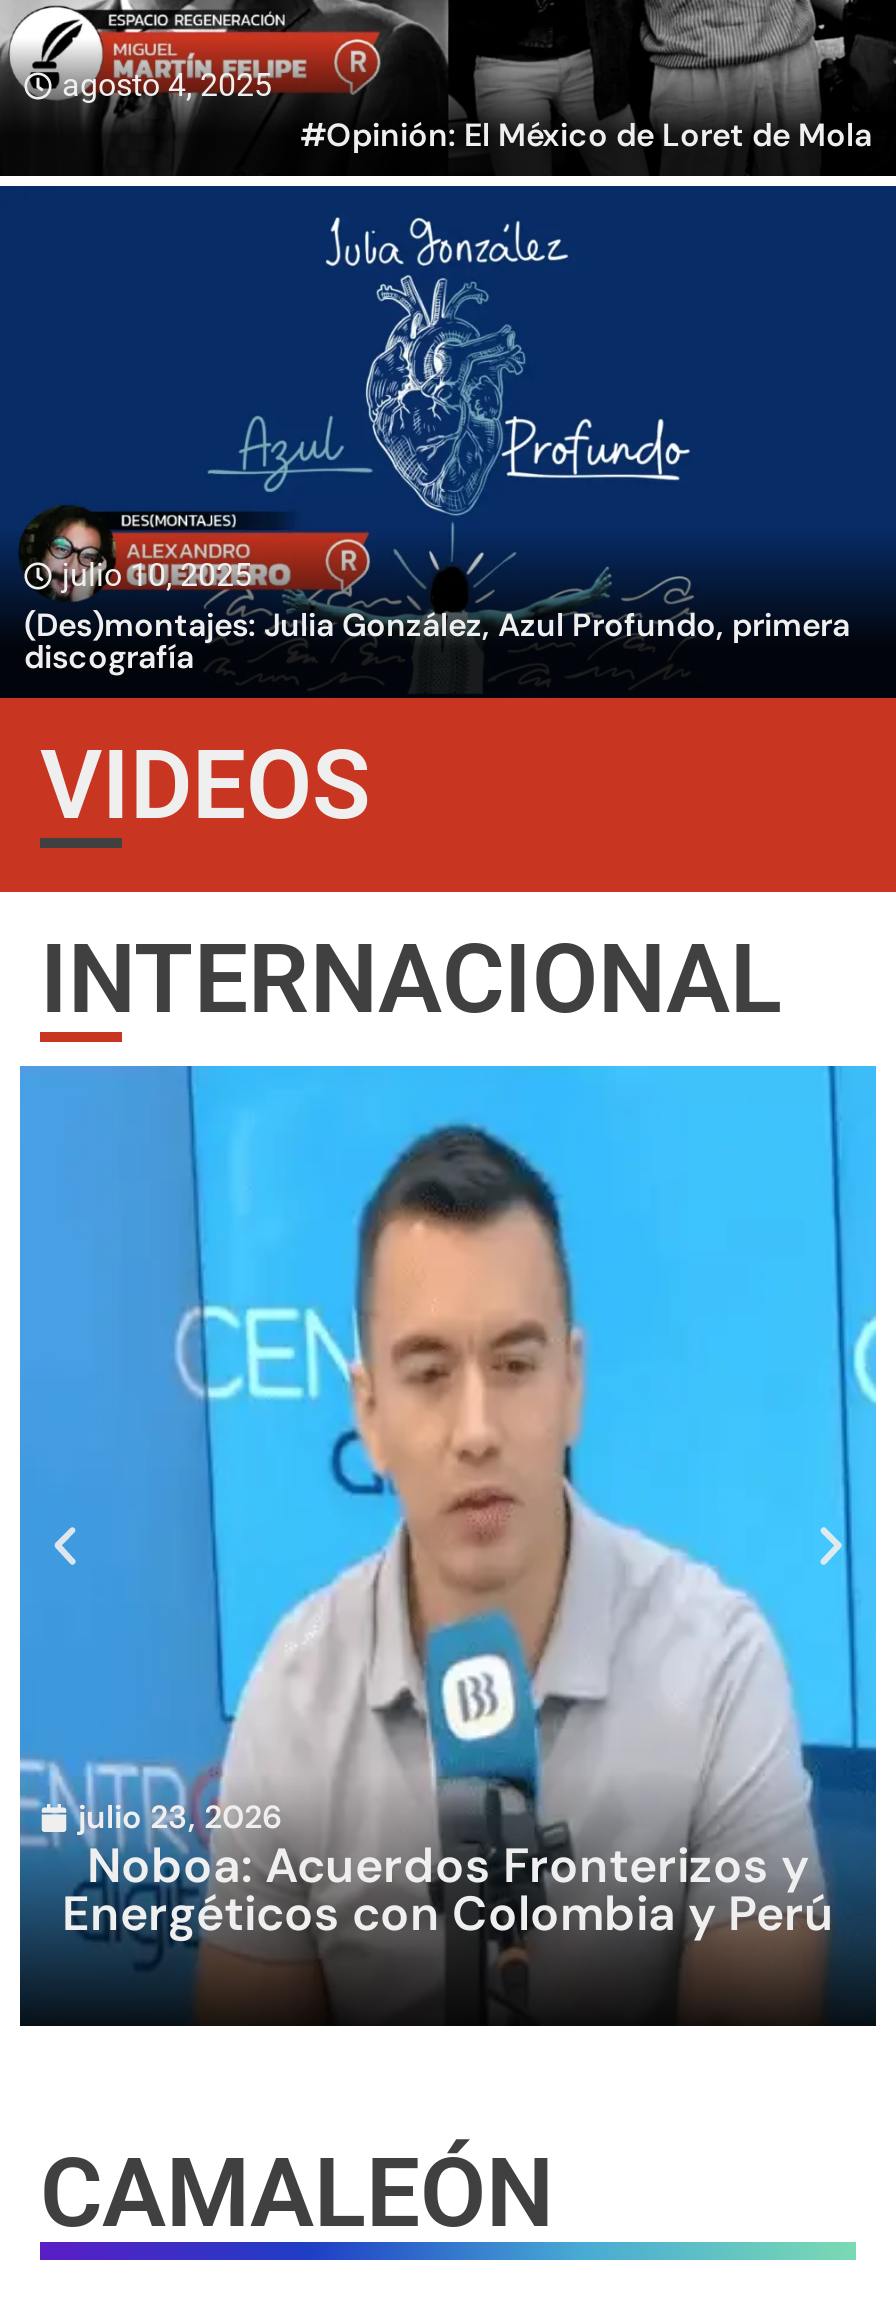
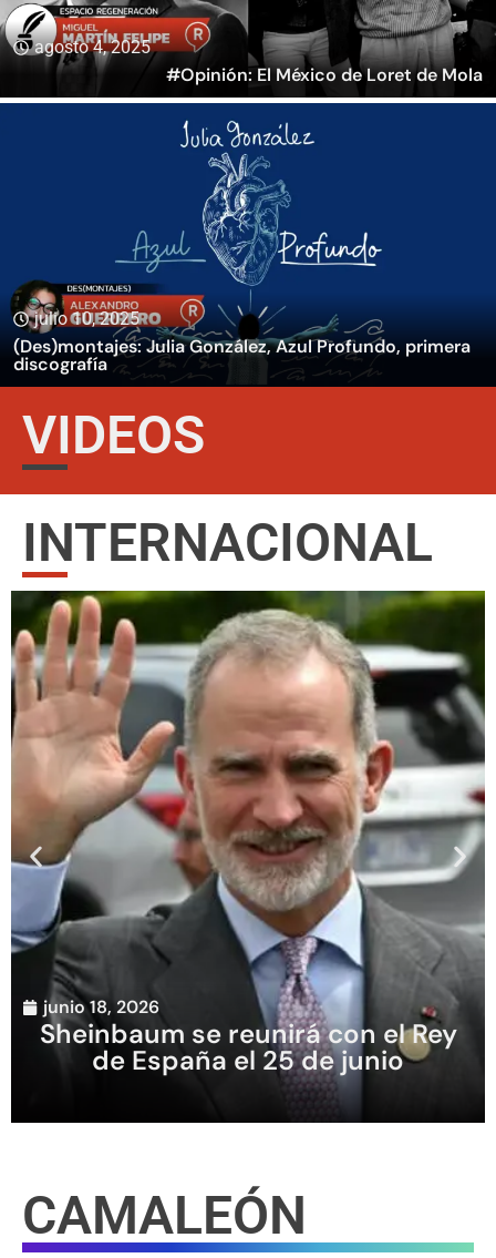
[18,1064,878,2016] [image] | julio 23, 2026 | Noboa: Acuerdos Fronterizos y | Energéticos con Colombia y Perú -> [10,590,486,1116] [image] | junio 18, 2026 | Sheinbaum se reunirá con el Rey | de España el 25 de junio

